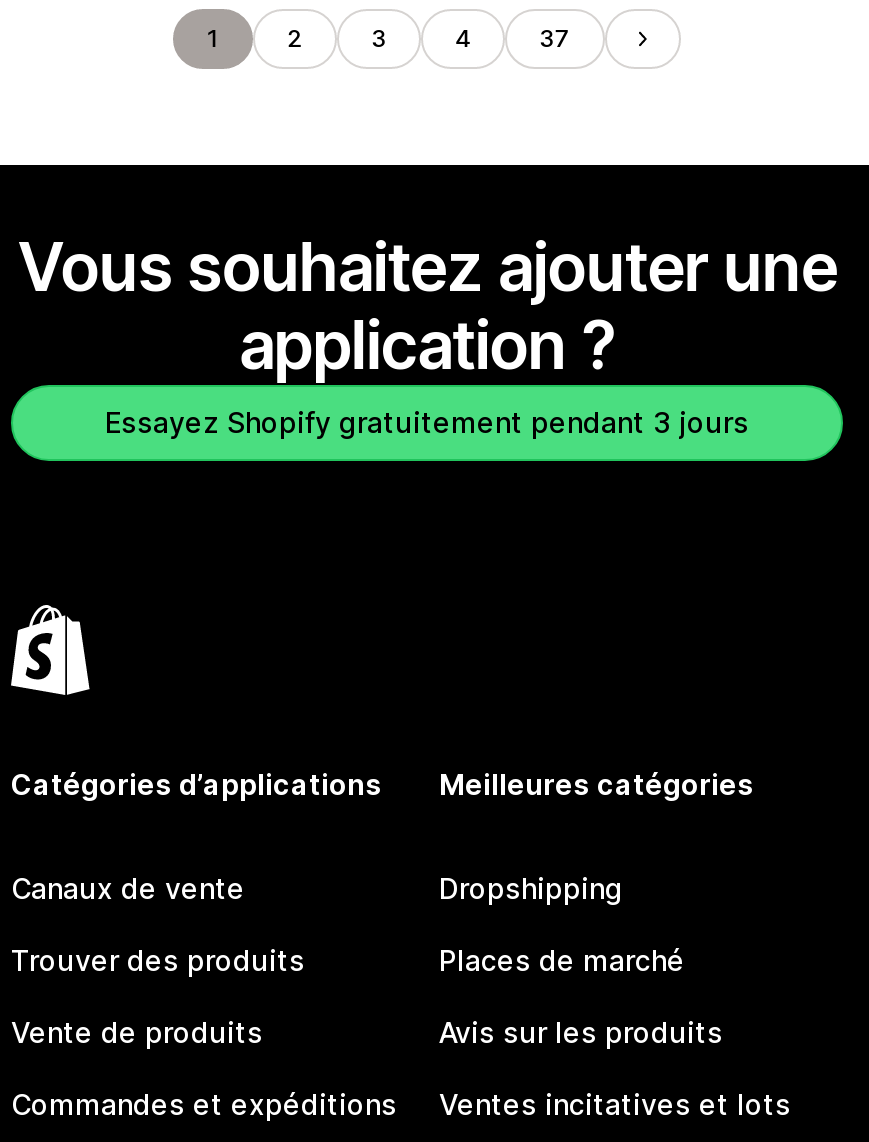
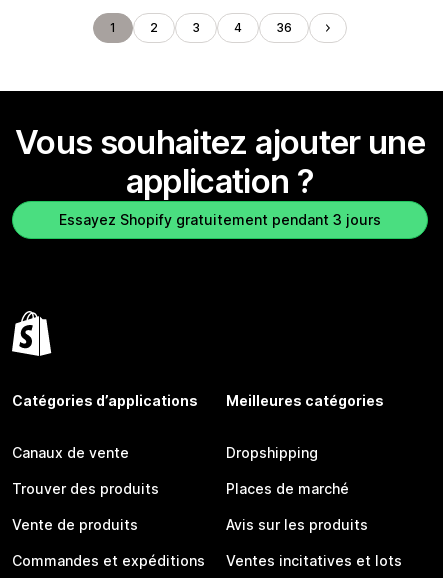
[539,23,571,53] 37 -> [276,20,292,35] 36

